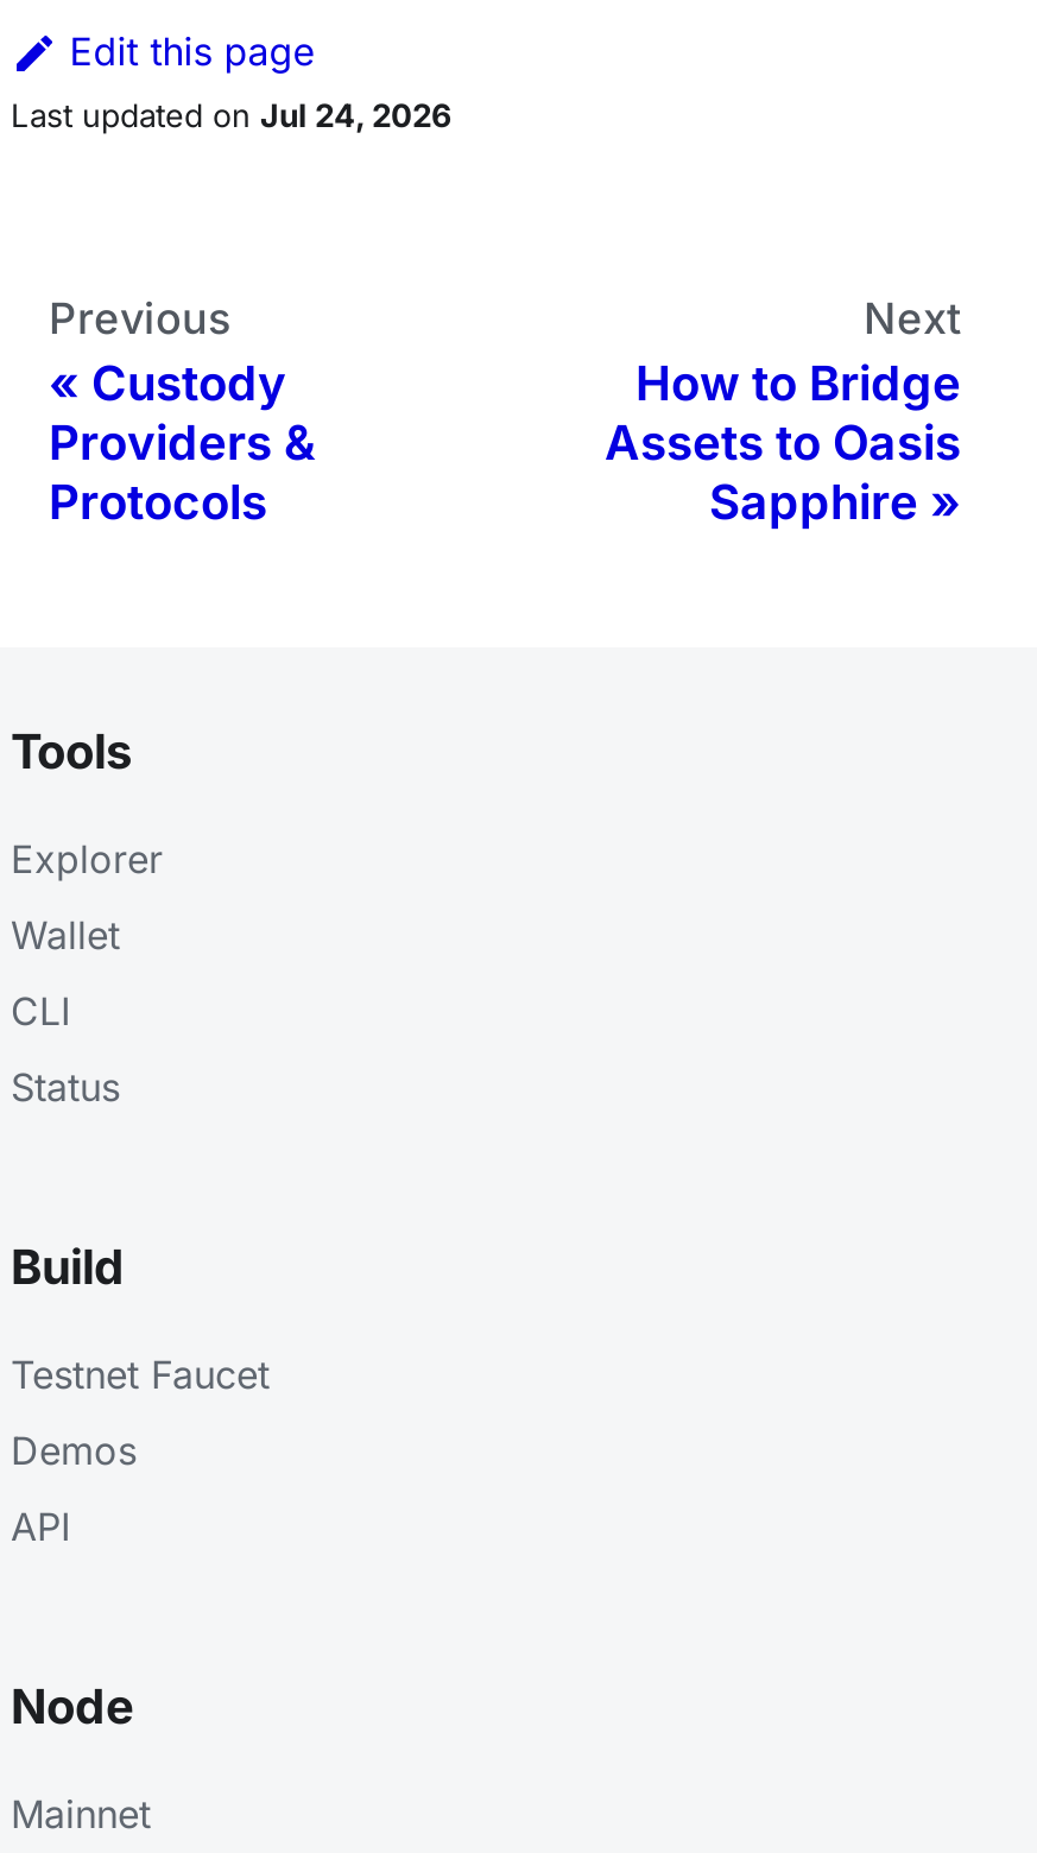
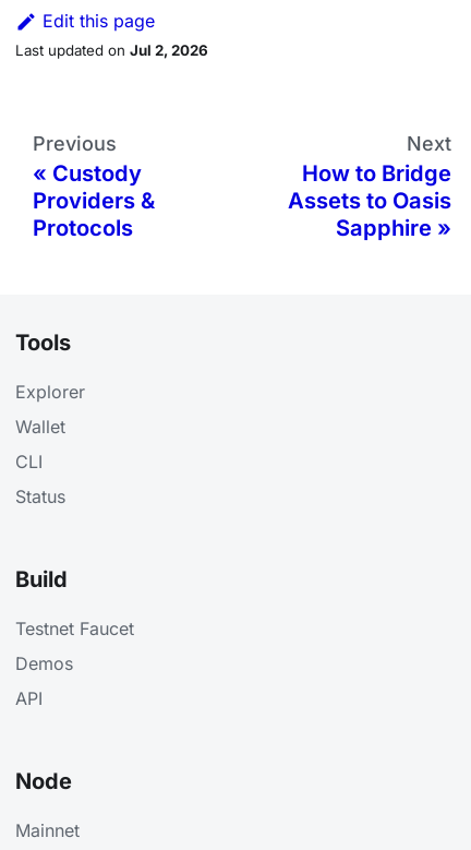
[11,95,453,133] Last updated on Jul 24, 2026 -> [15,41,208,58] Last updated on Jul 2, 2026

